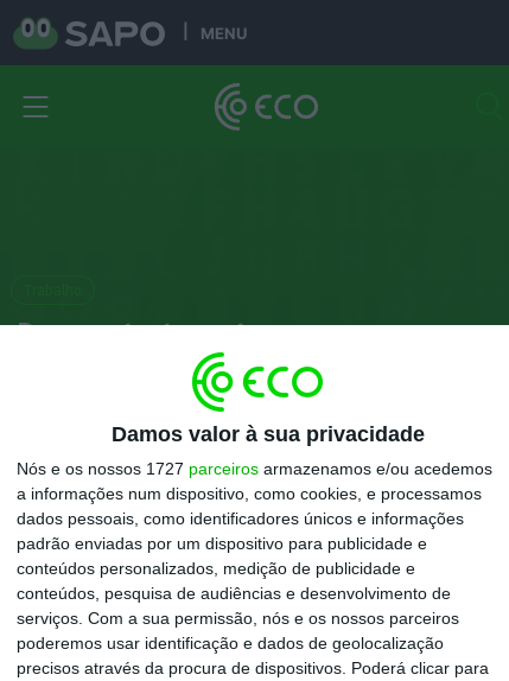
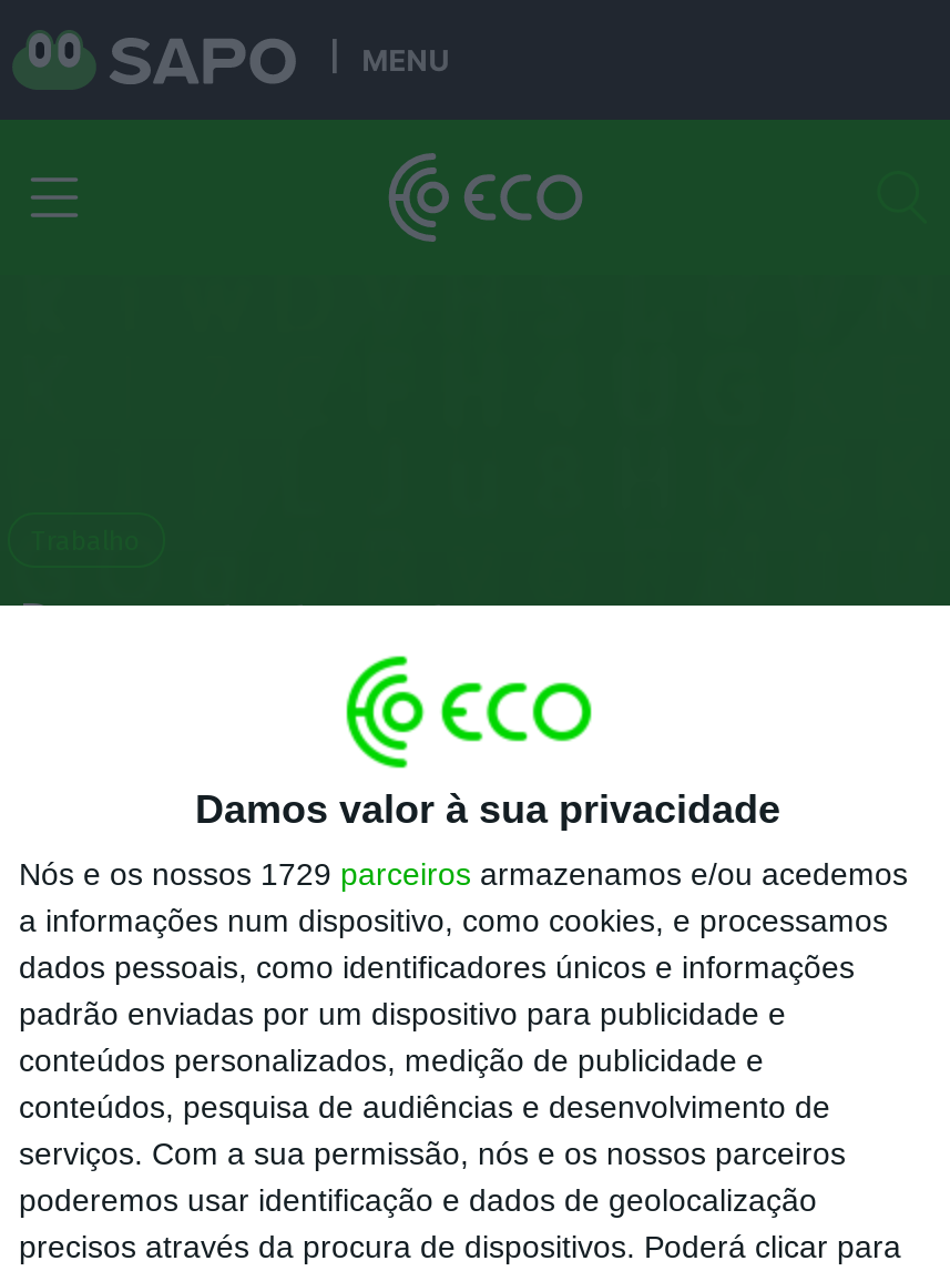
[17,459,492,478] Nós e os nossos 1727 parceiros armazenamos e/ou acedemos -> [19,856,908,891] Nós e os nossos 1729 parceiros armazenamos e/ou acedemos

